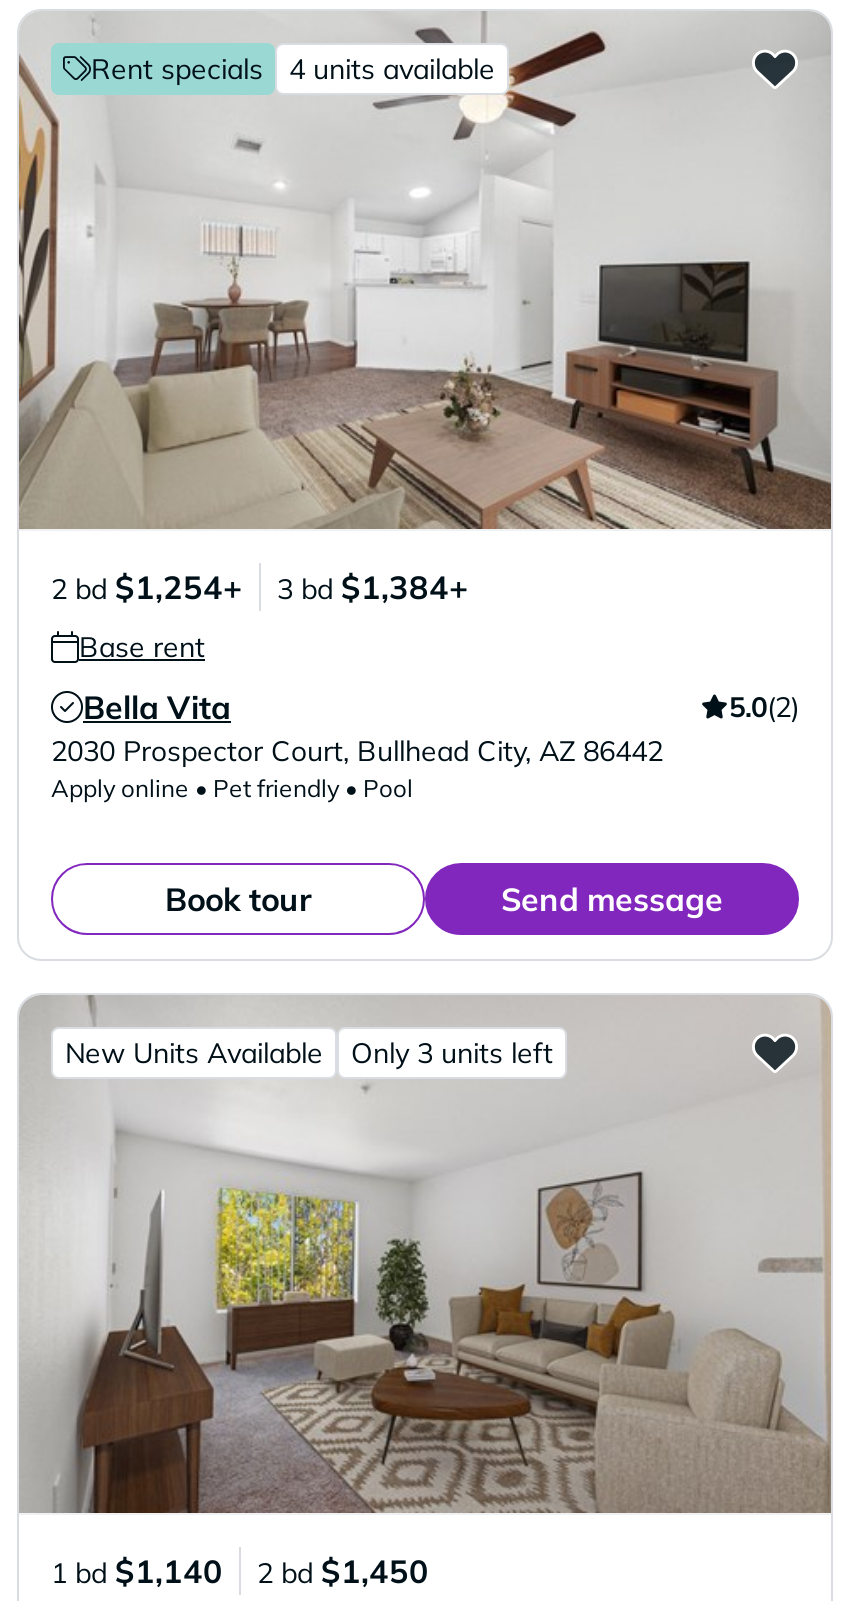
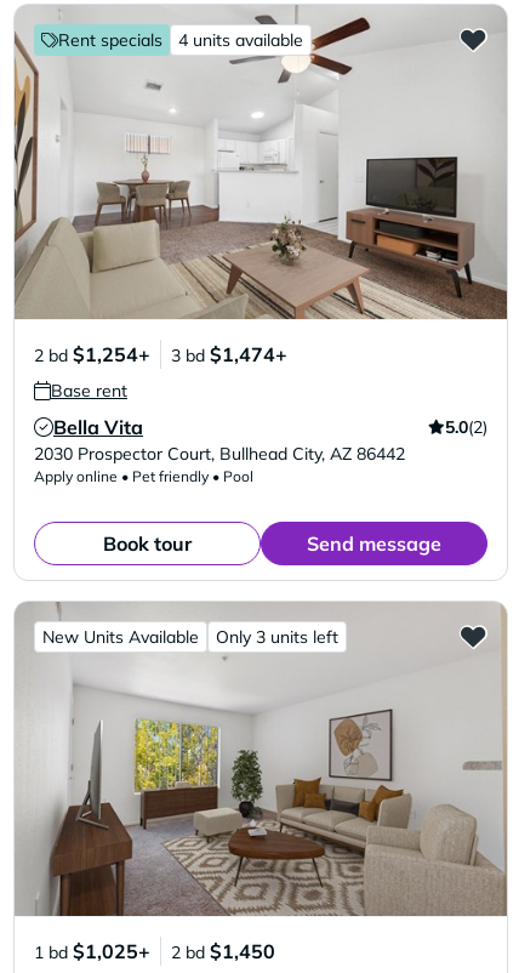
[51,567,469,607] 2 bd $1,254+ 3 bd $1,384+ -> [34,342,287,366] 2 bd $1,254+ 3 bd $1,474+
[51,1551,429,1591] 1 bd $1,140 2 bd $1,450 -> [34,939,275,963] 1 bd $1,025+ 2 bd $1,450

